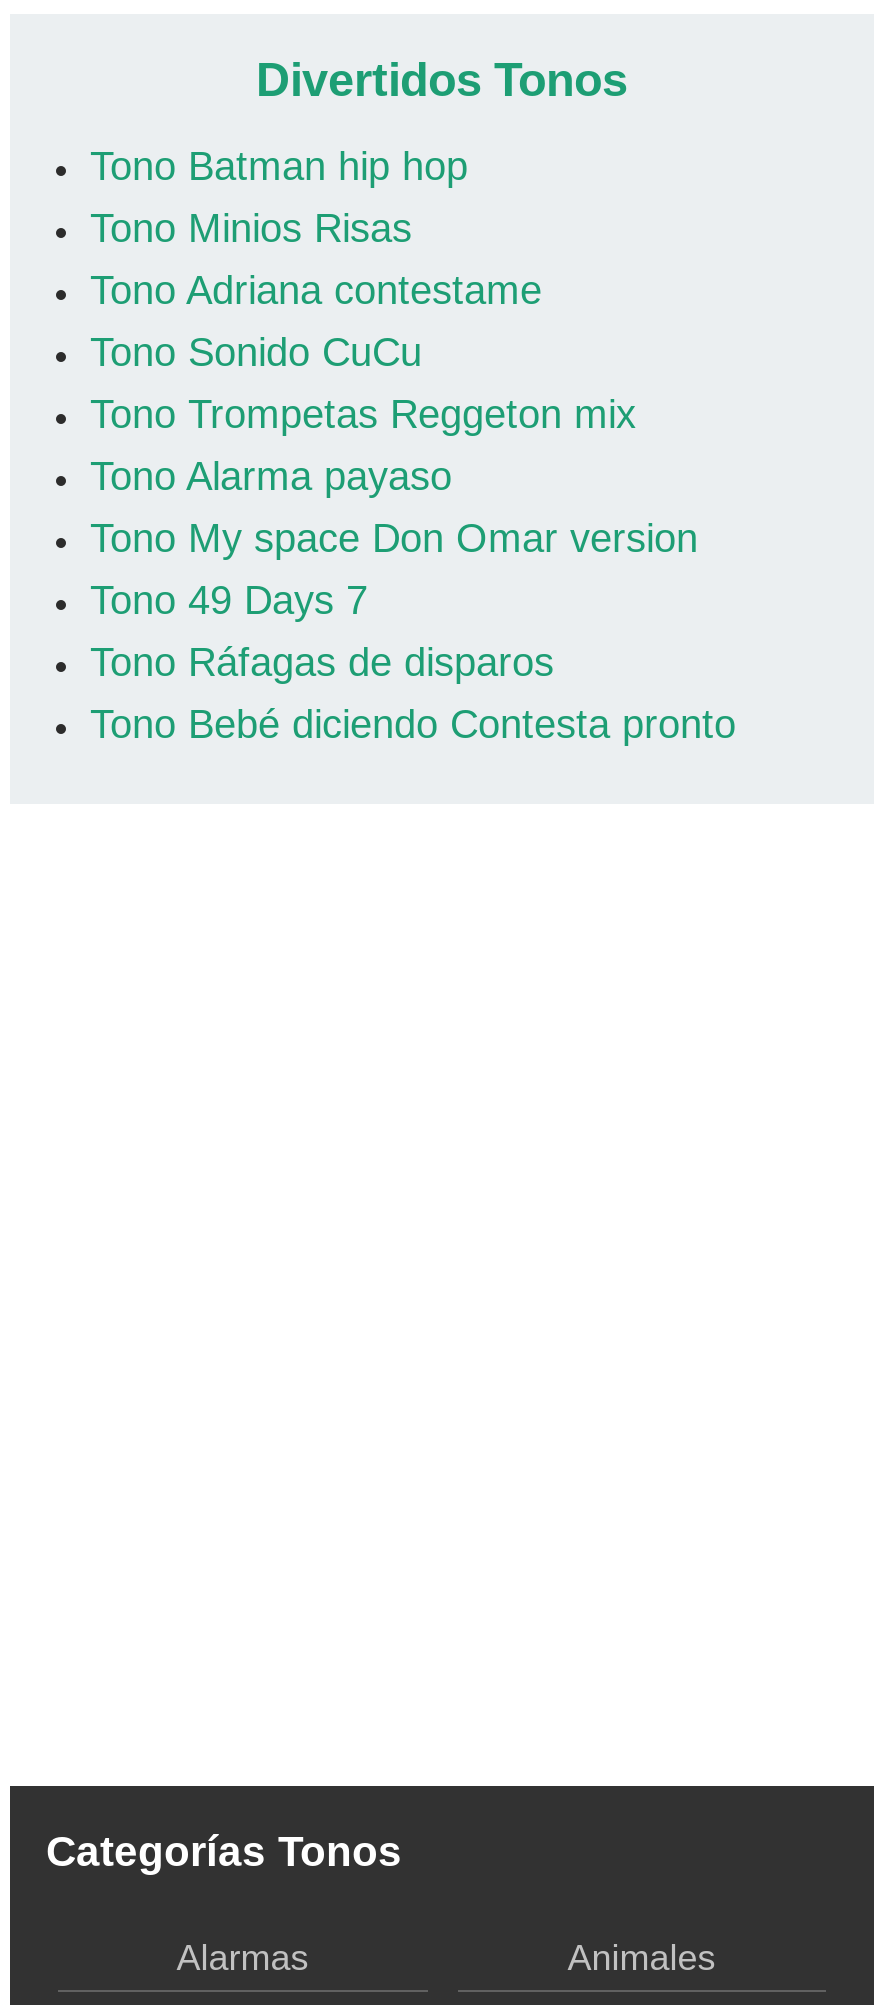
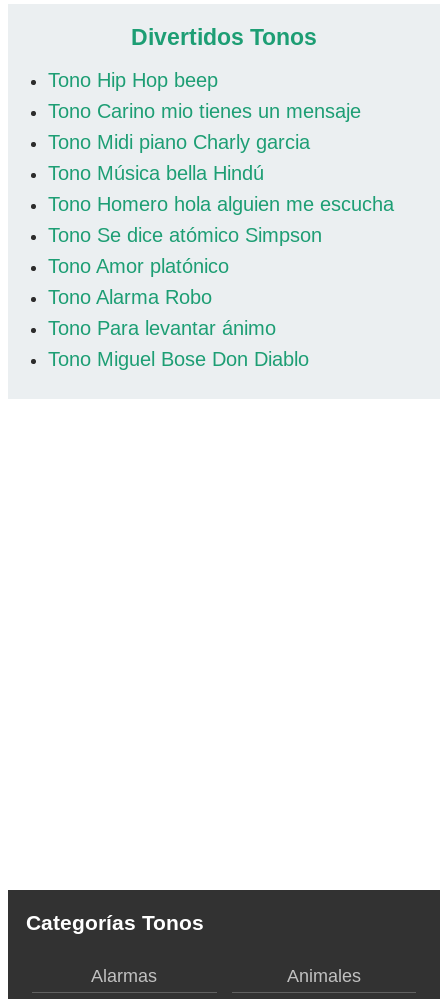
[90,144,736,746] Tono Batman hip hop | Tono Minios Risas | Tono Adriana contestame | Tono Sonido CuCu | Tono Trompetas Reggeton mix | Tono Alarma payaso | Tono My space Don Omar version | Tono 49 Days 7 | Tono Ráfagas de disparos | Tono Bebé diciendo Contesta pronto -> [48,69,394,370] Tono Hip Hop beep | Tono Carino mio tienes un mensaje | Tono Midi piano Charly garcia | Tono Música bella Hindú | Tono Homero hola alguien me escucha | Tono Se dice atómico Simpson | Tono Amor platónico | Tono Alarma Robo | Tono Para levantar ánimo | Tono Miguel Bose Don Diablo

